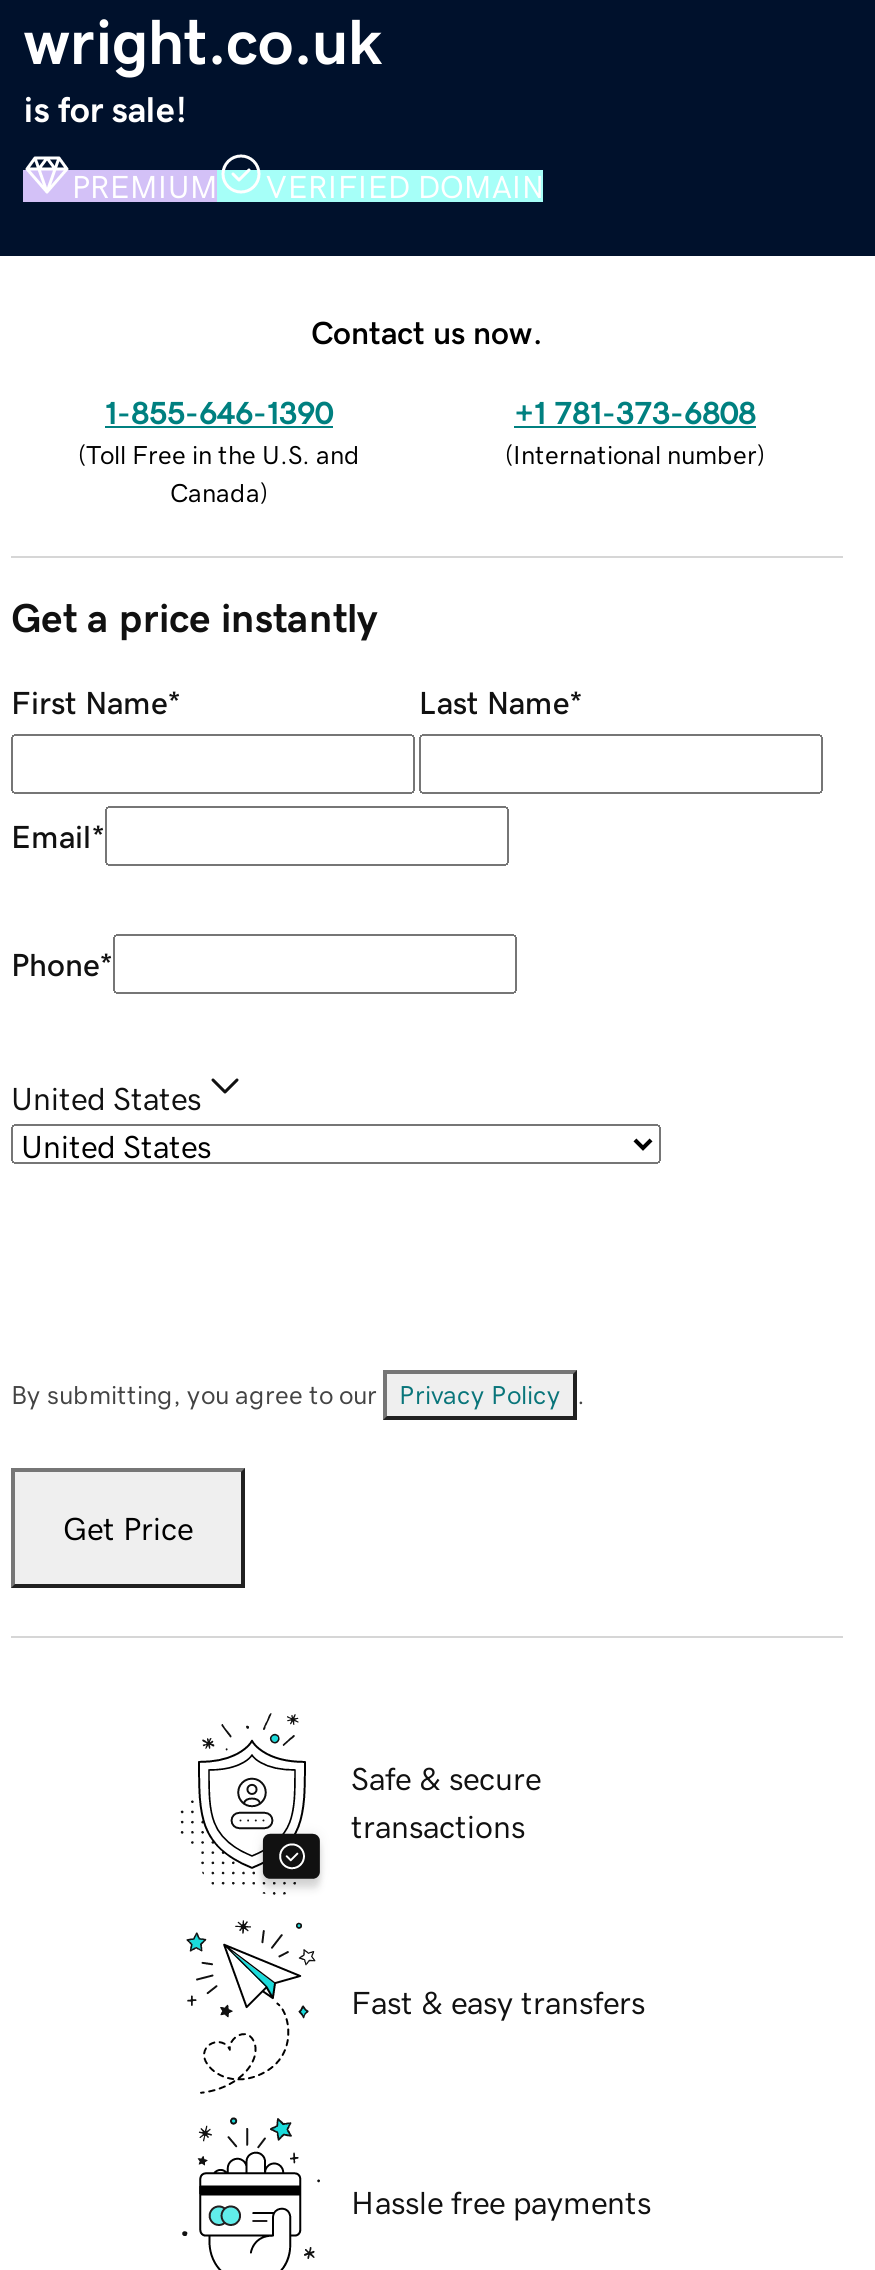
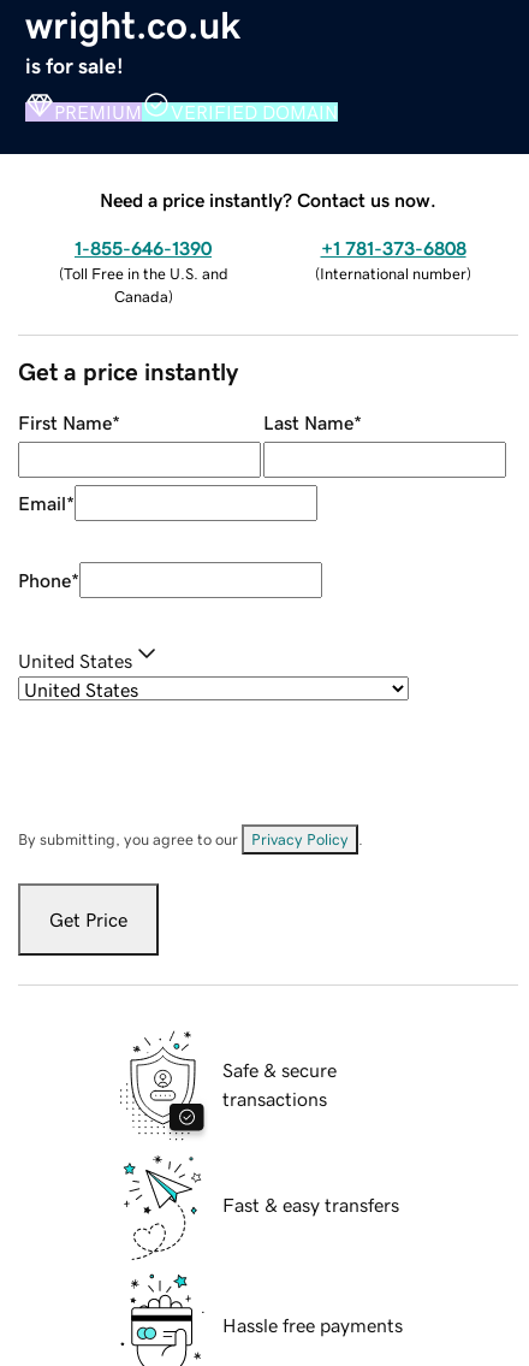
[311,315,543,347] Contact us now. -> [100,190,436,209] Need a price instantly? Contact us now.

